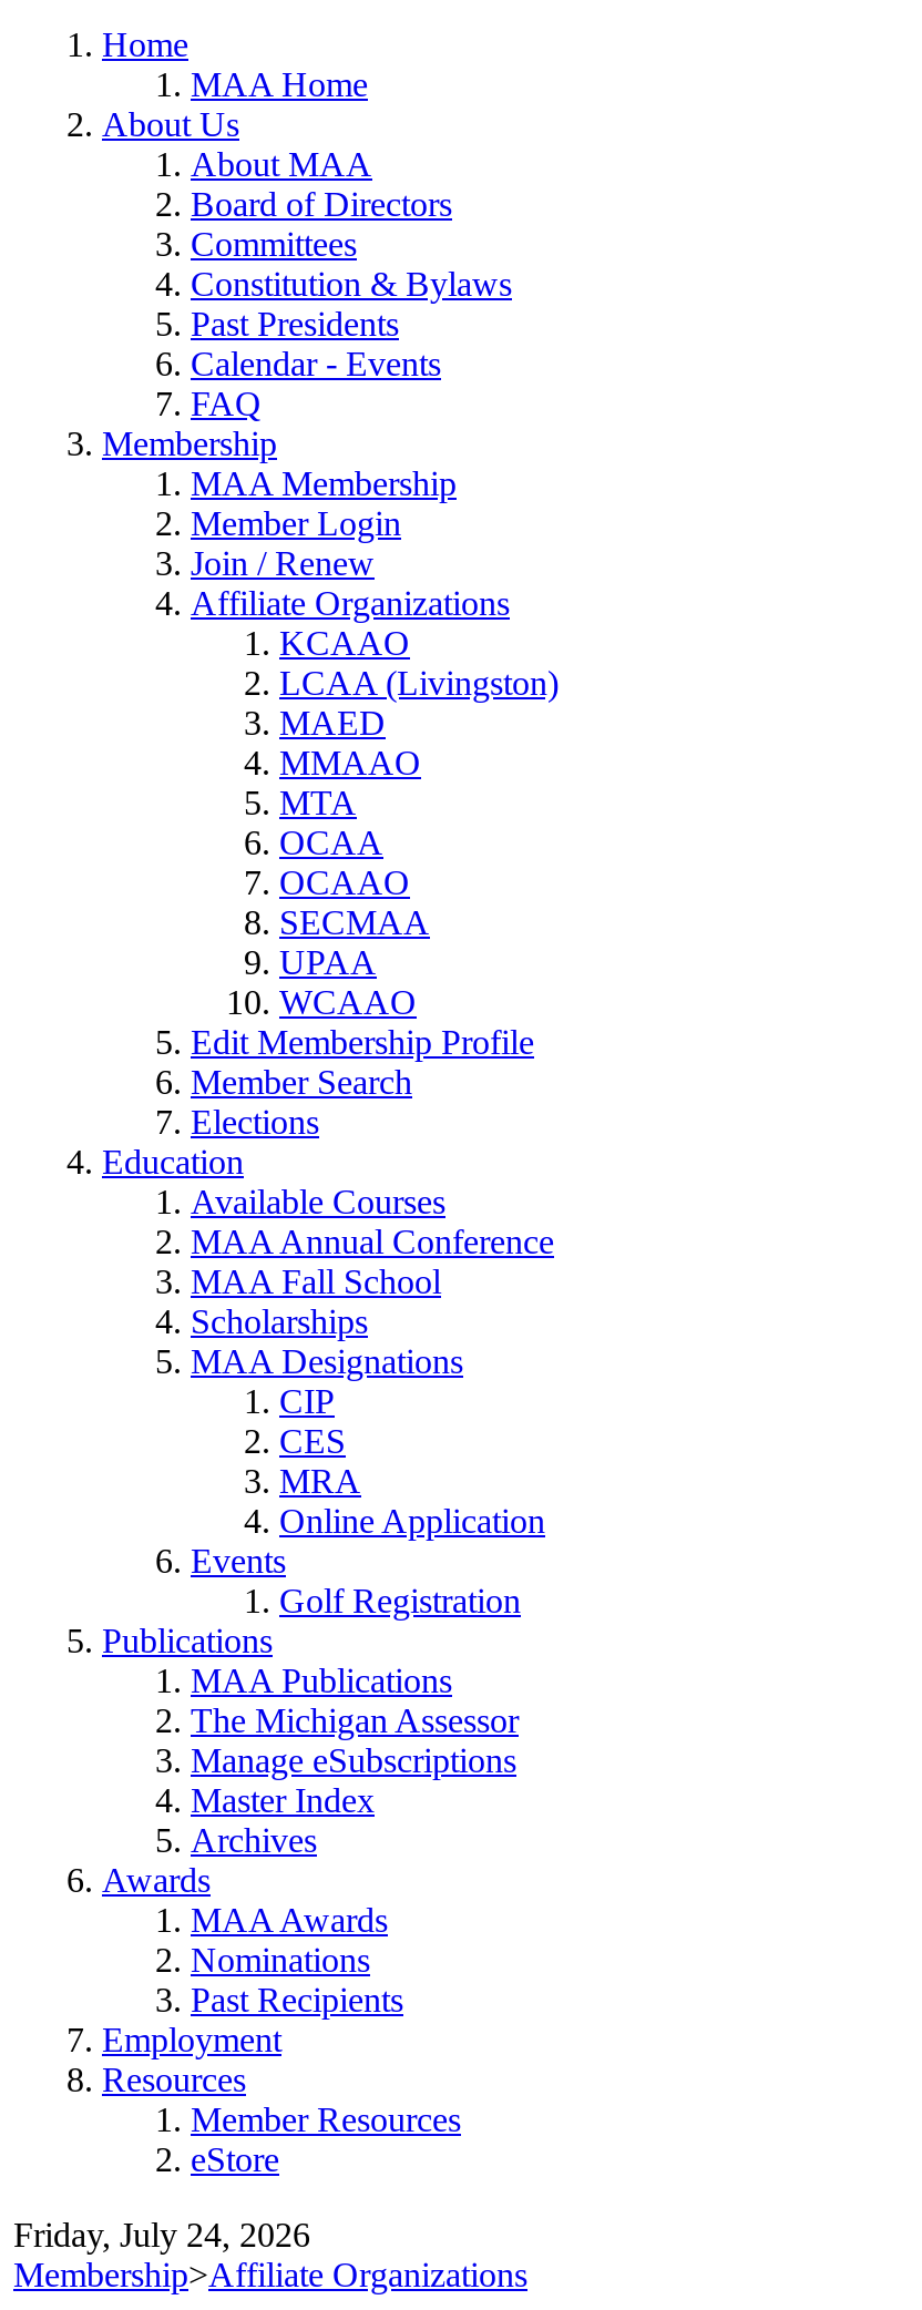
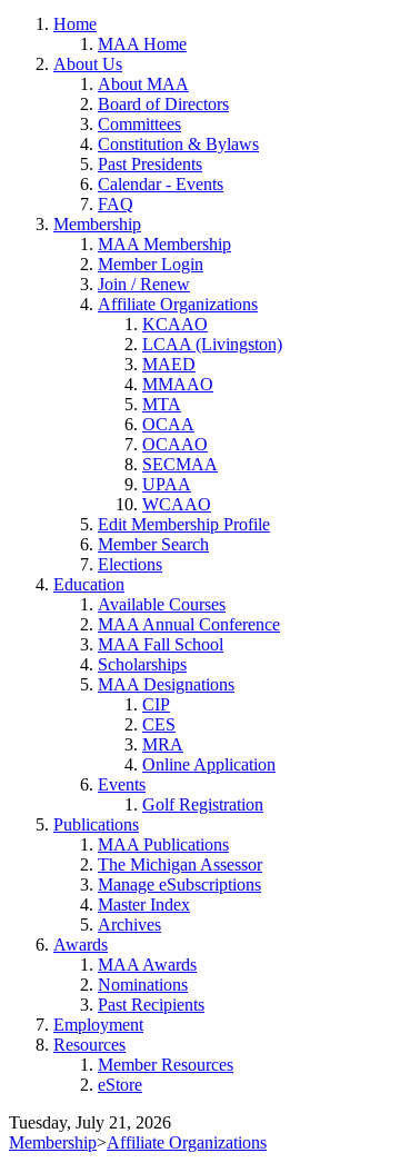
[13,2216,310,2253] Friday, July 24, 2026 -> [9,1113,171,1132] Tuesday, July 21, 2026

